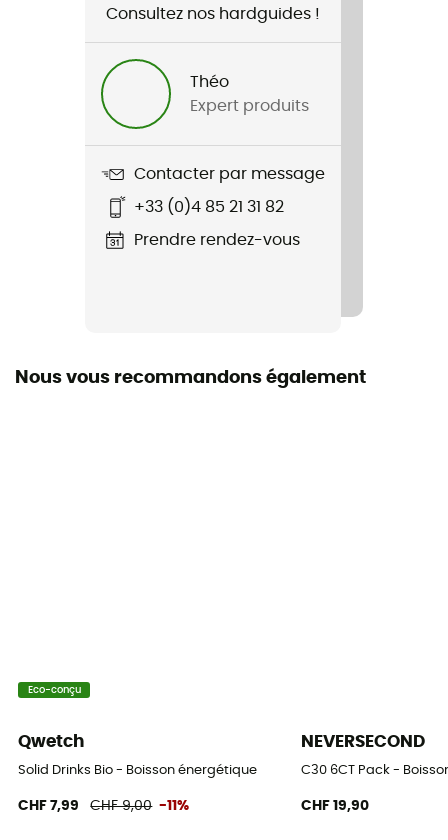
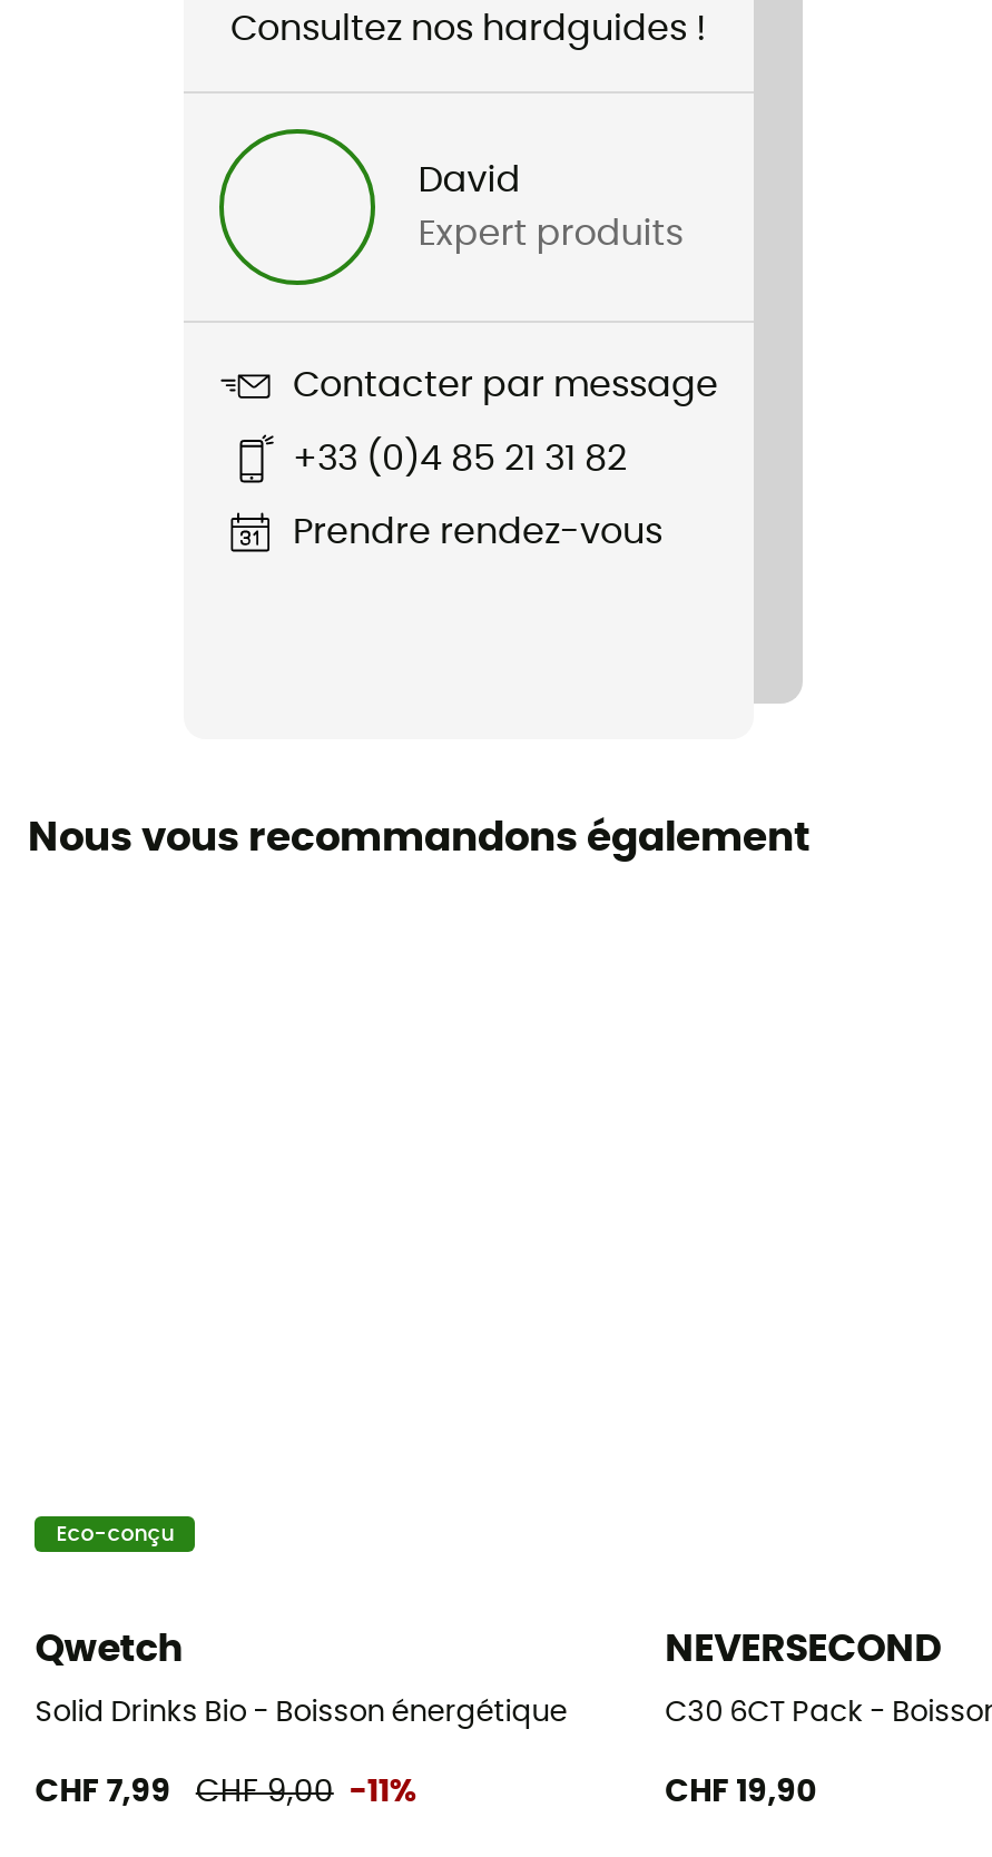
[190,74,229,90] Théo -> [418,162,520,198] David

